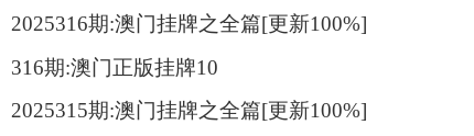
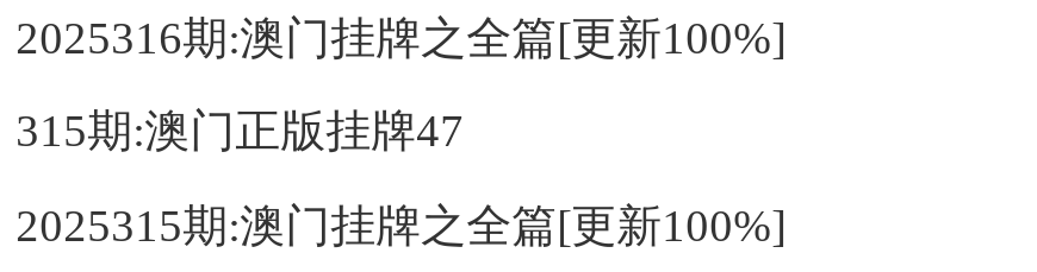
[11,55,218,79] 316期:澳门正版挂牌10 -> [16,106,464,156] 315期:澳门正版挂牌47

